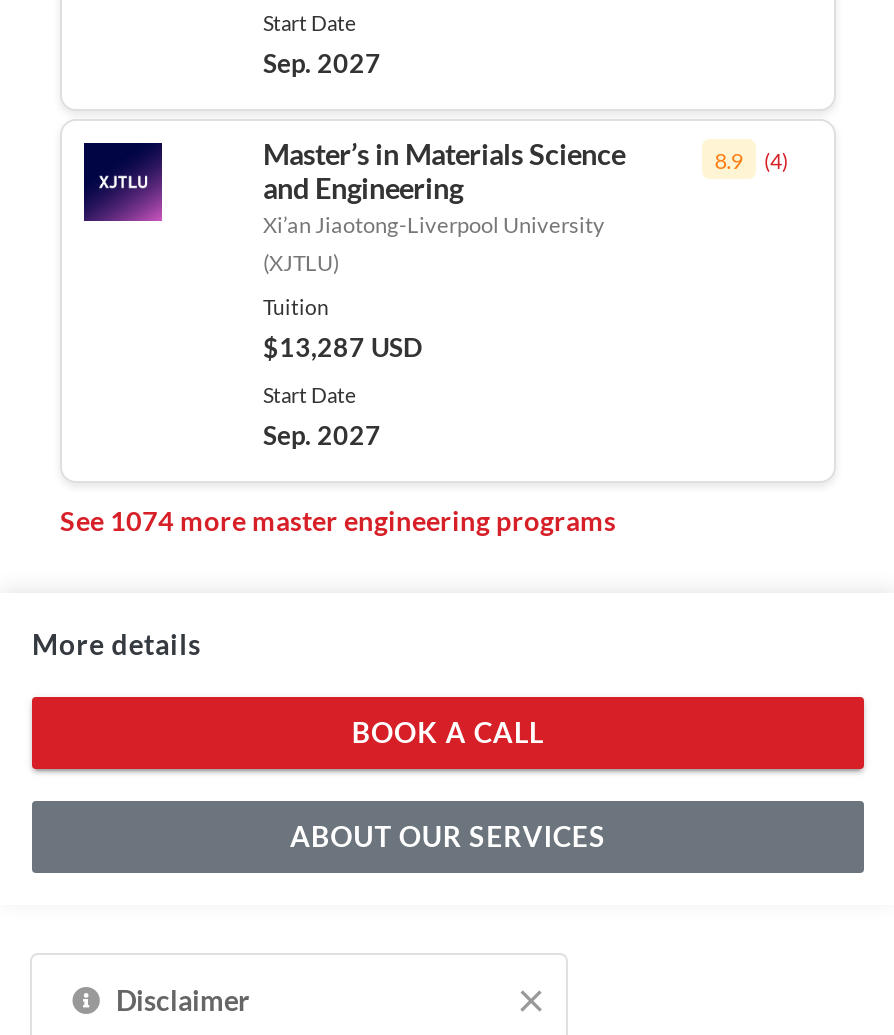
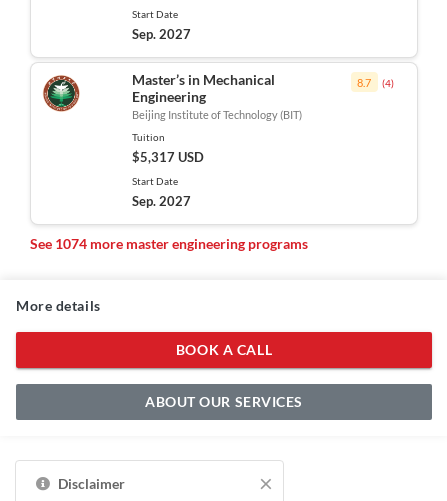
[82,141,164,223] [image] -> [42,74,81,113] [image]
[263,136,625,274] Master’s in Materials Science | and Engineering | Xi’an Jiaotong-Liverpool University | (XJTLU) -> [131,71,301,121] Master’s in Mechanical | Engineering | Beijing Institute of Technology (BIT)
[715,146,788,172] 8.9 (4) -> [357,76,394,89] 8.7 (4)
[263,330,423,362] $13,287 USD -> [131,149,203,165] $5,317 USD

